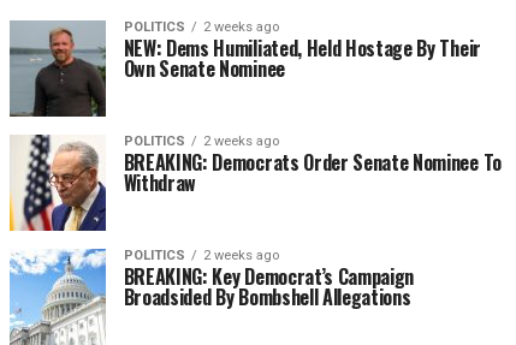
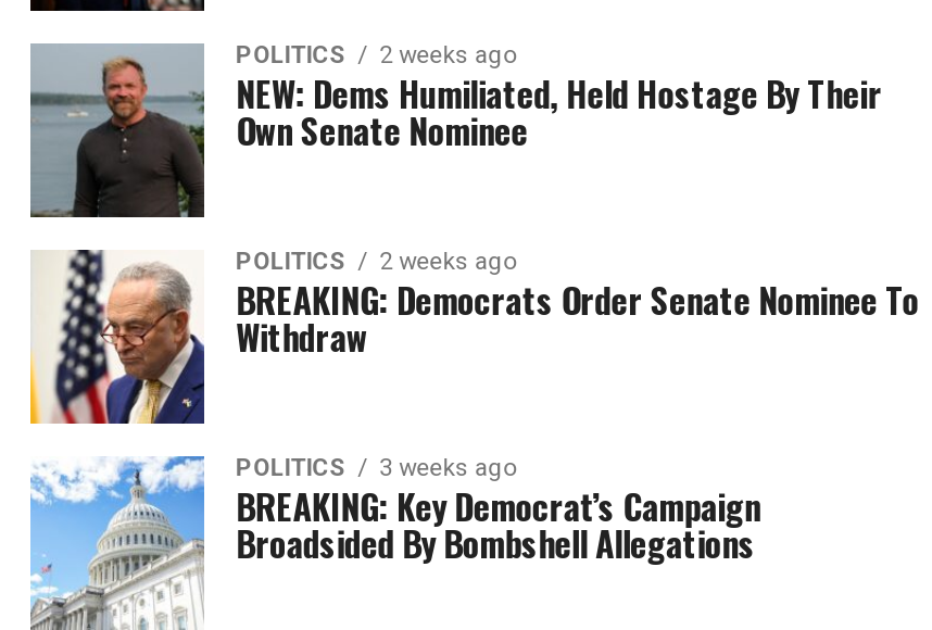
[124,248,279,263] POLITICS 2 weeks ago -> [236,454,516,482] POLITICS 3 weeks ago

